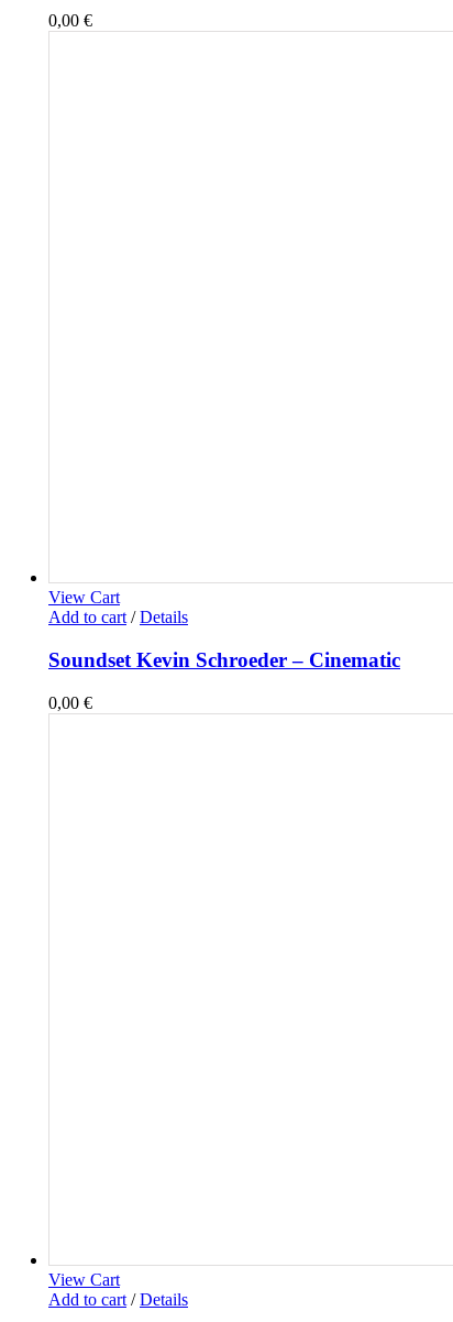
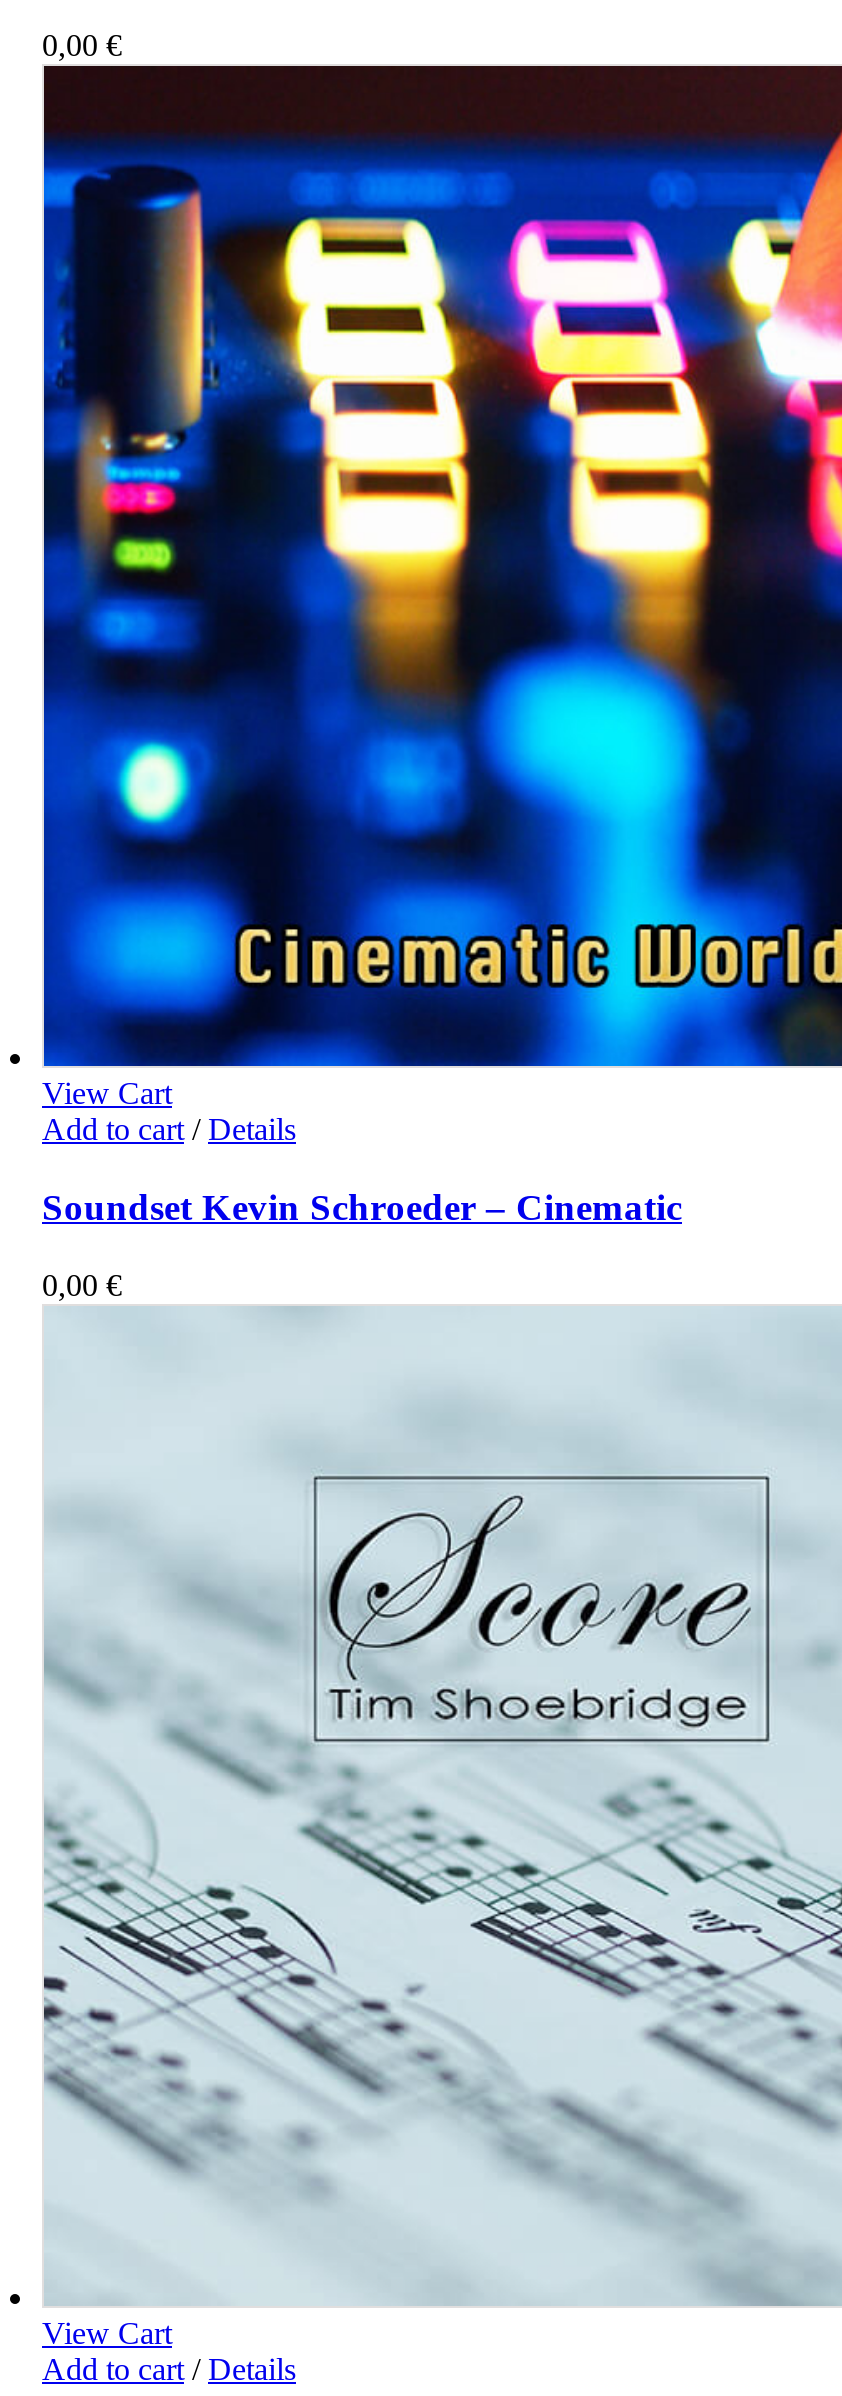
none -> [42,64,836,1068] [image]
none -> [42,1306,836,2308] [image]

